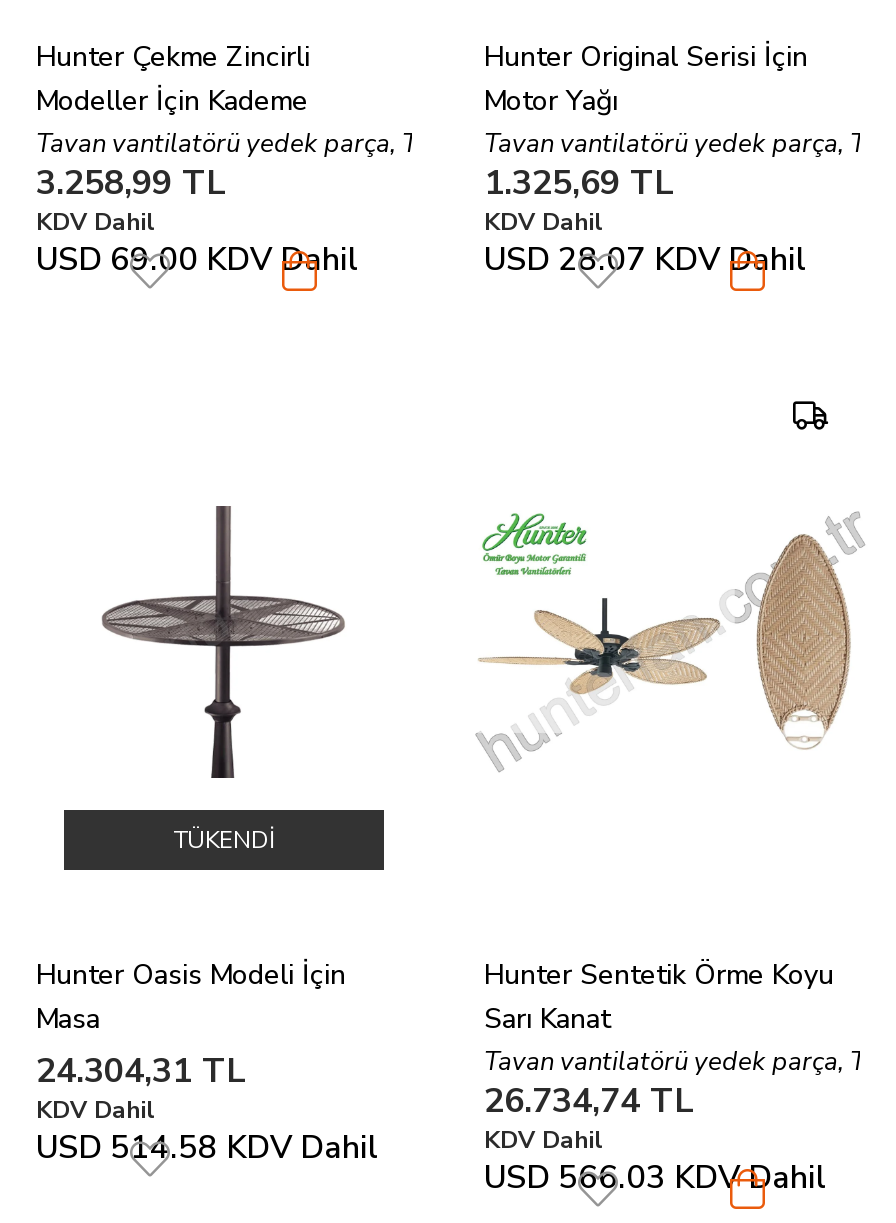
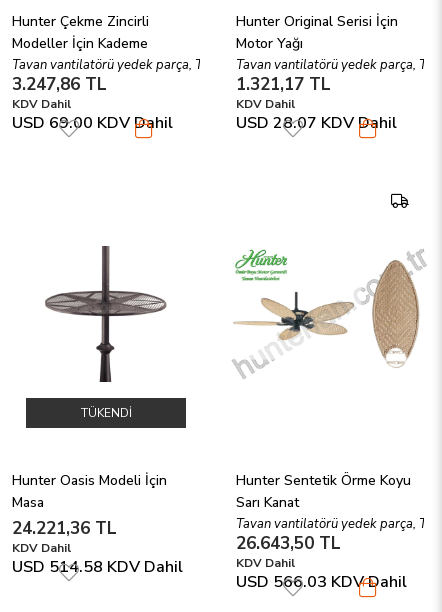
[36,160,226,206] 3.258,99 TL -> [12,73,107,96] 3.247,86 TL
[484,160,674,206] 1.325,69 TL -> [236,73,331,96] 1.321,17 TL
[36,1048,246,1094] 24.304,31 TL -> [12,517,117,540] 24.221,36 TL
[484,1078,694,1124] 26.734,74 TL -> [236,532,341,555] 26.643,50 TL

